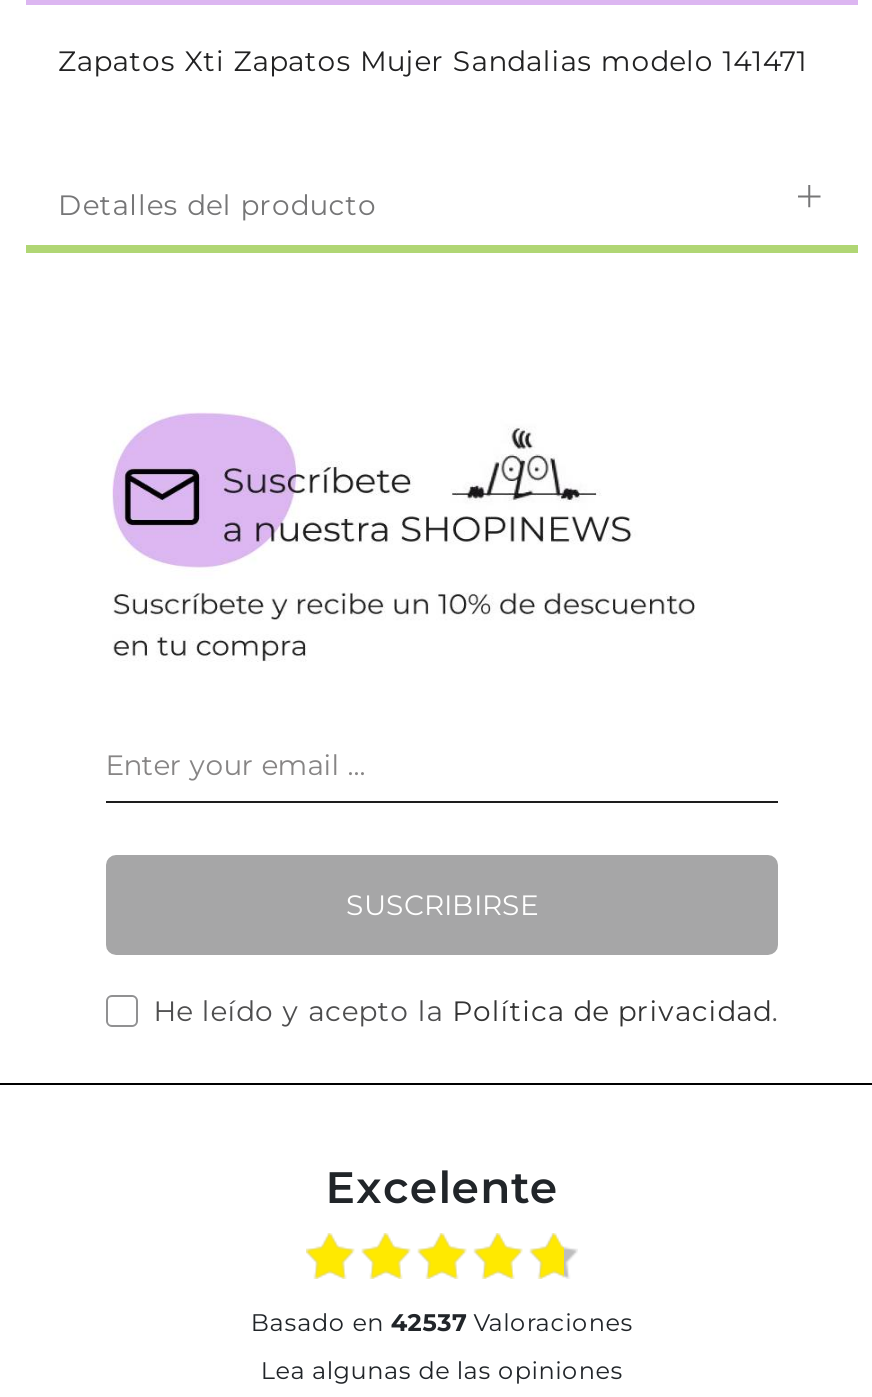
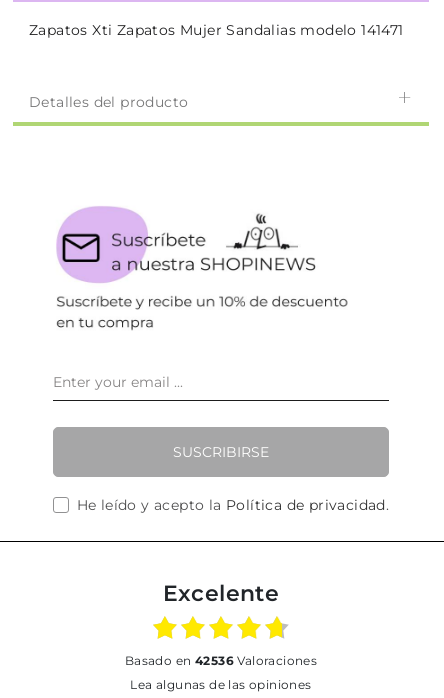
[270,1308,633,1338] basado en 42537 Valoraciones -> [134,653,317,668] basado en 42536 Valoraciones

